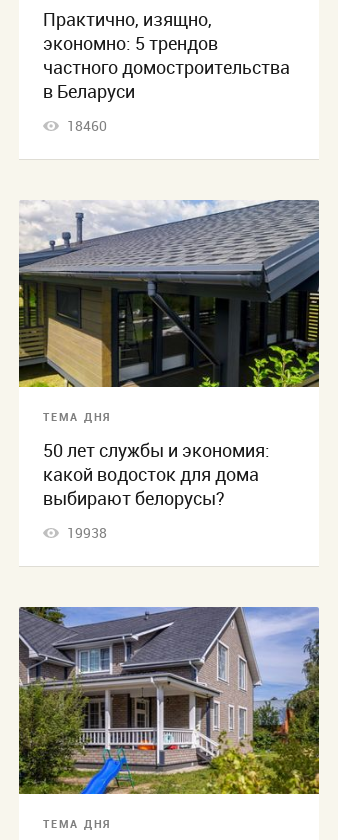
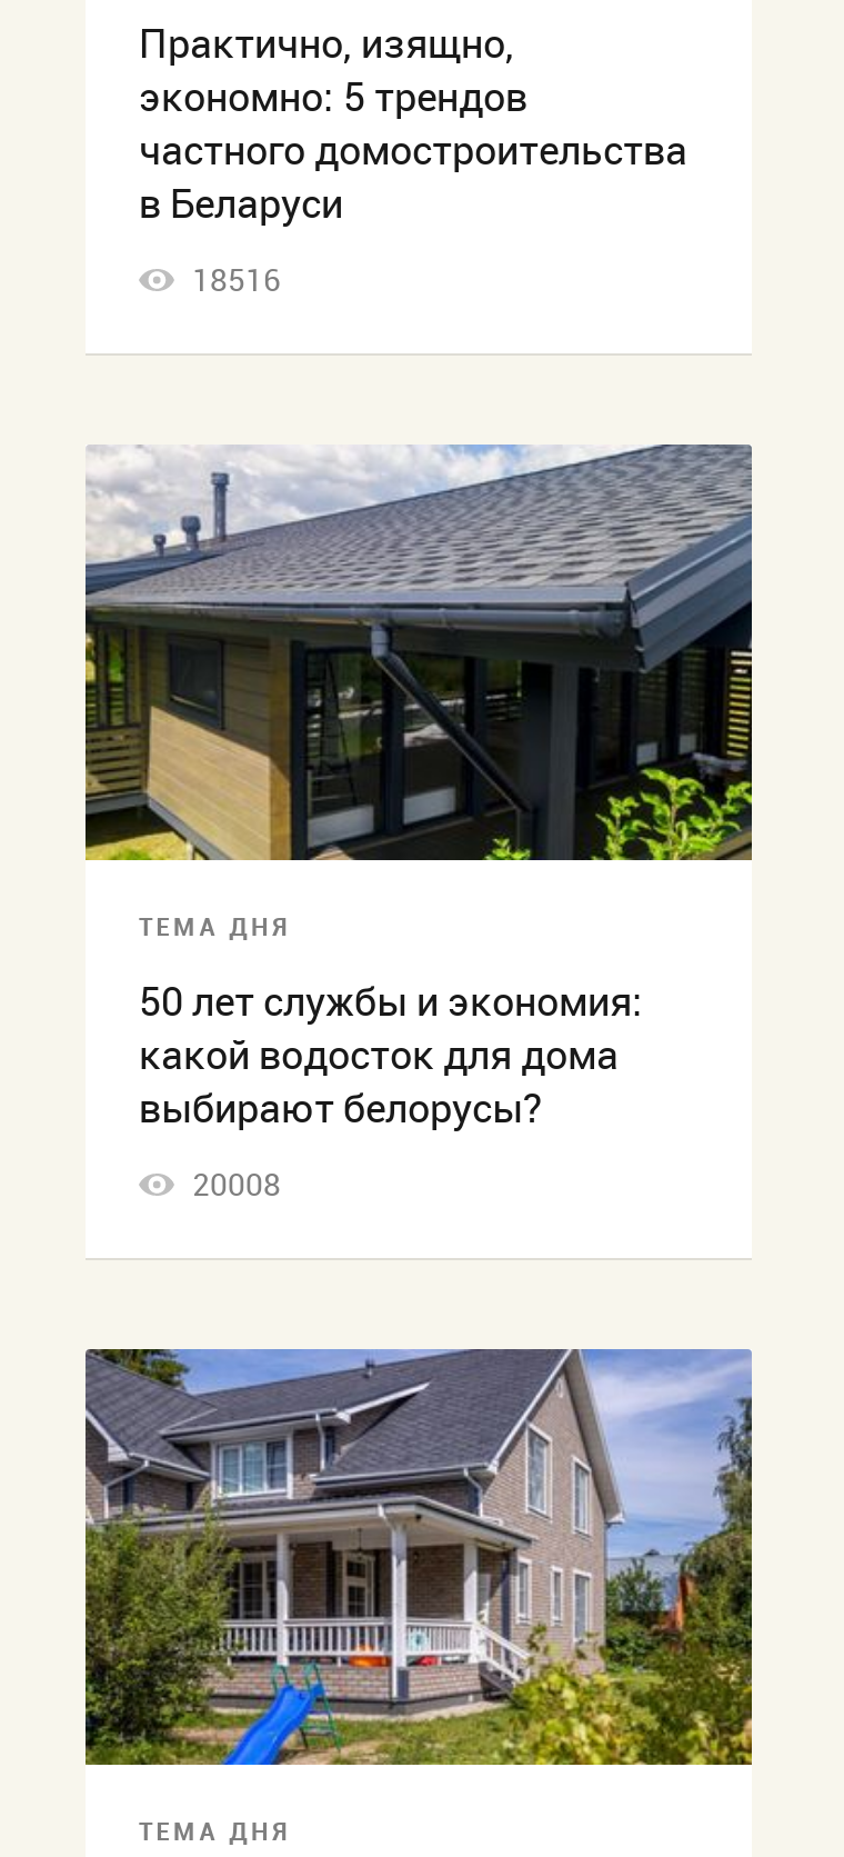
[67,118,107,134] 18460 -> [192,262,281,298] 18516
[67,525,107,541] 19938 -> [192,1167,281,1202] 20008

